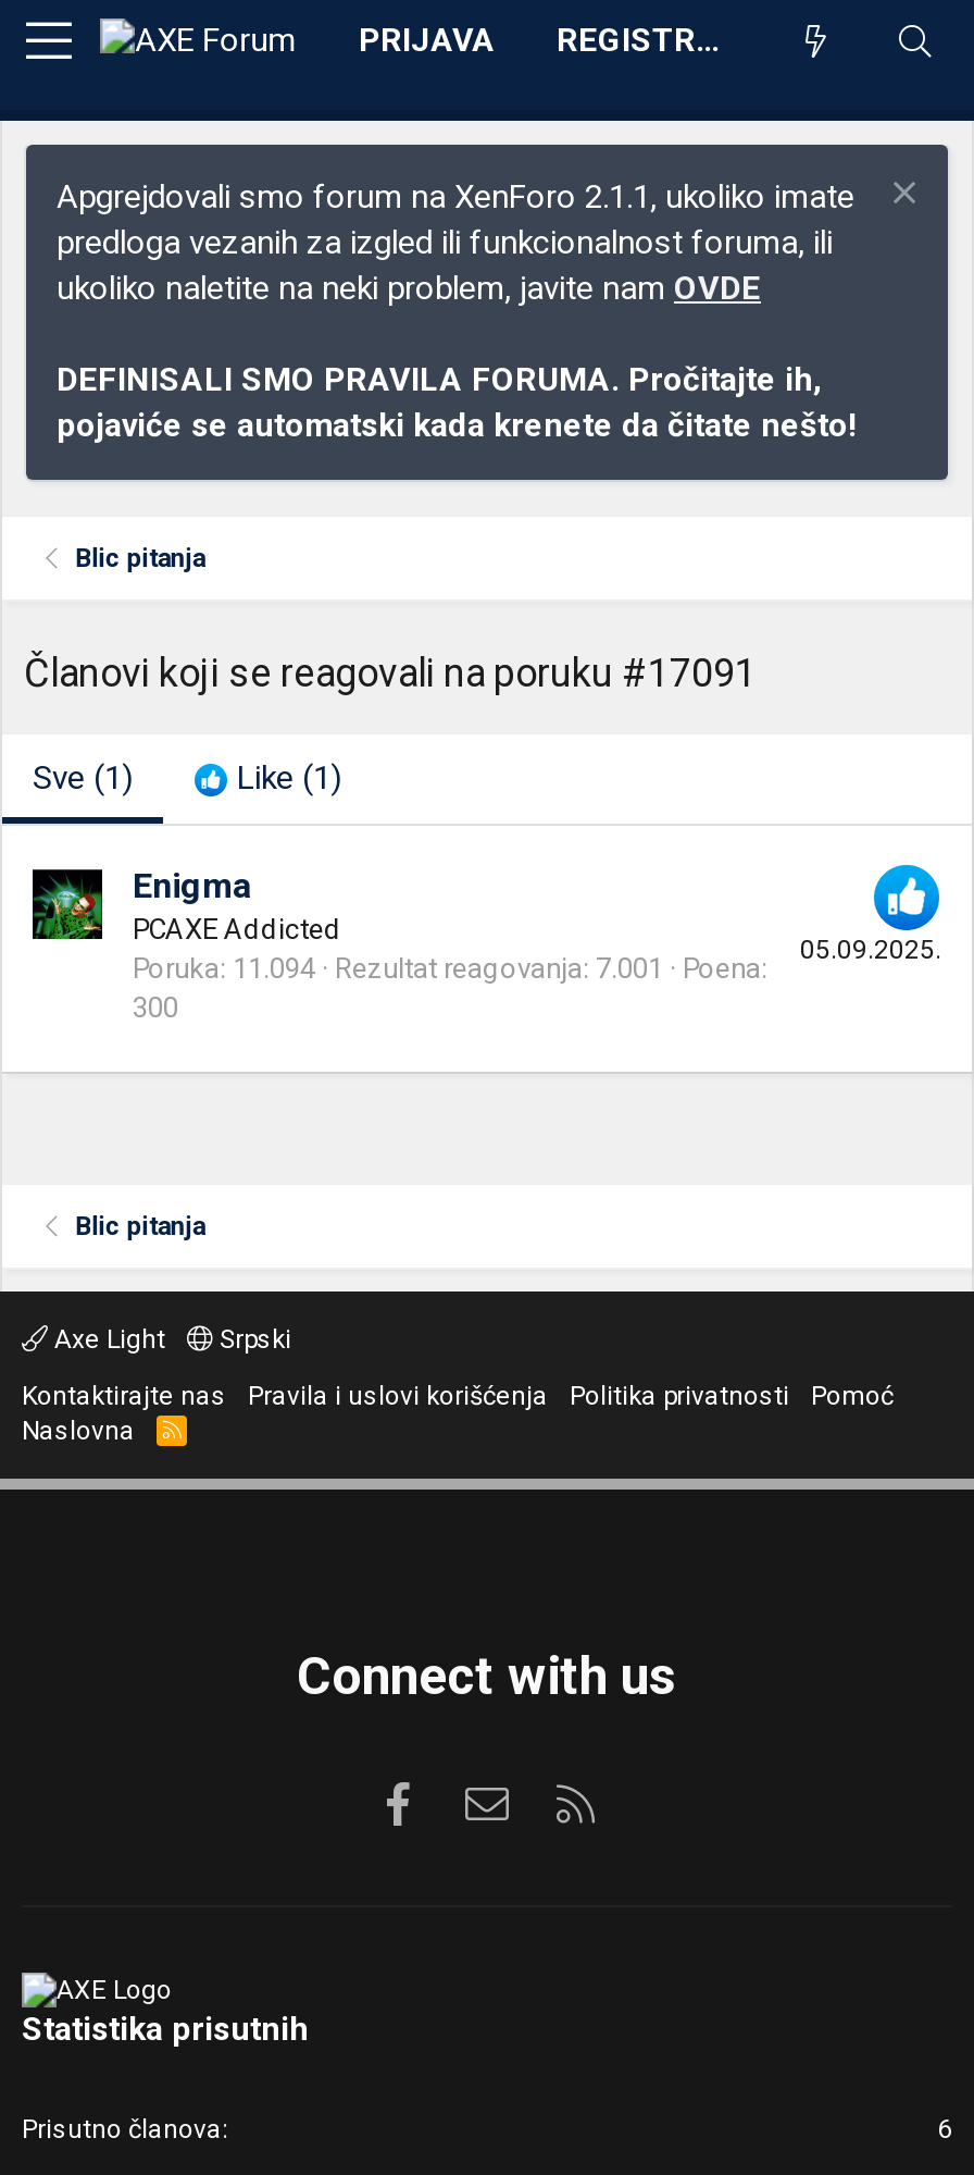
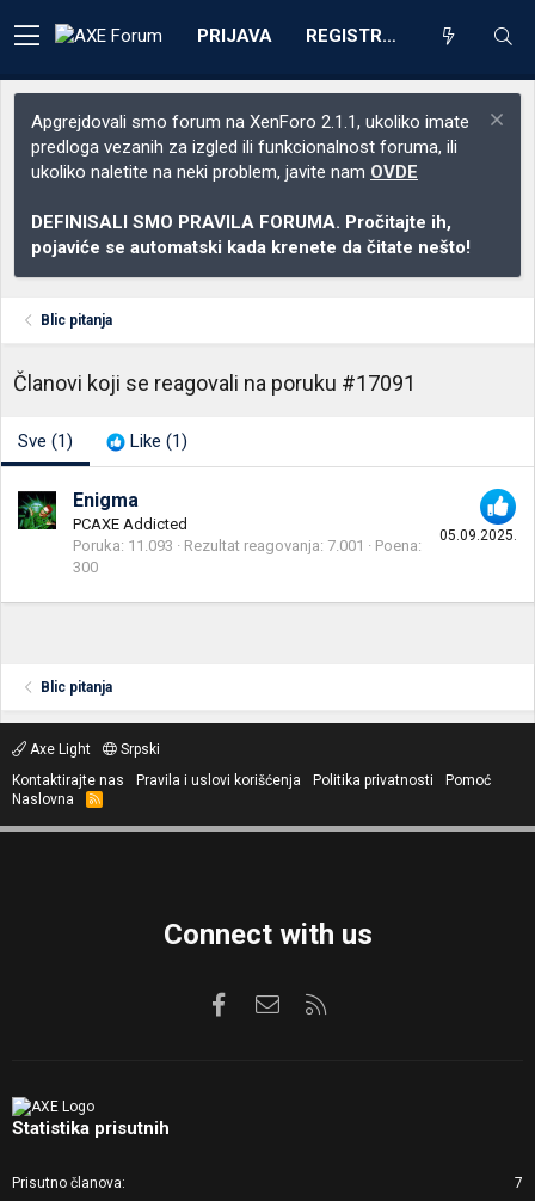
[133,953,761,985] Poruka 11.094 Rezultat reagovanja 7.001 Poena -> [73,537,418,555] Poruka 11.093 Rezultat reagovanja 7.001 Poena
[937,2114,952,2145] 6 -> [515,1175,523,1191] 7

